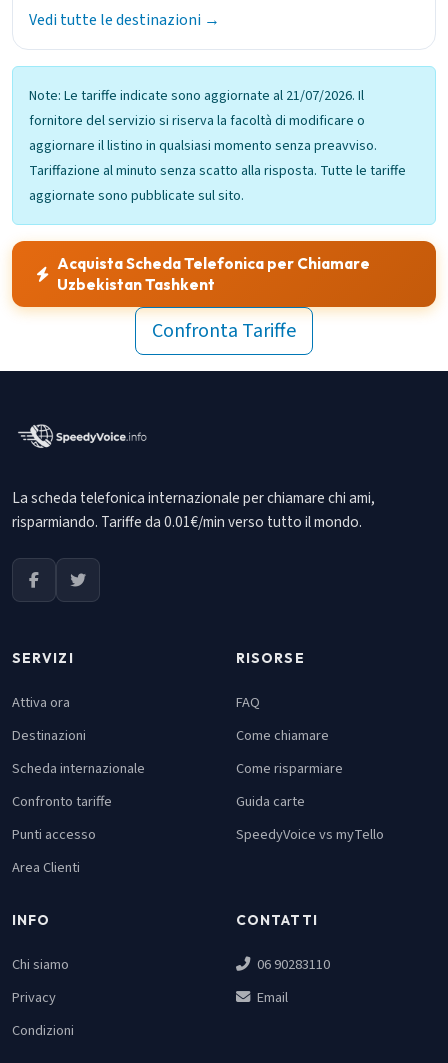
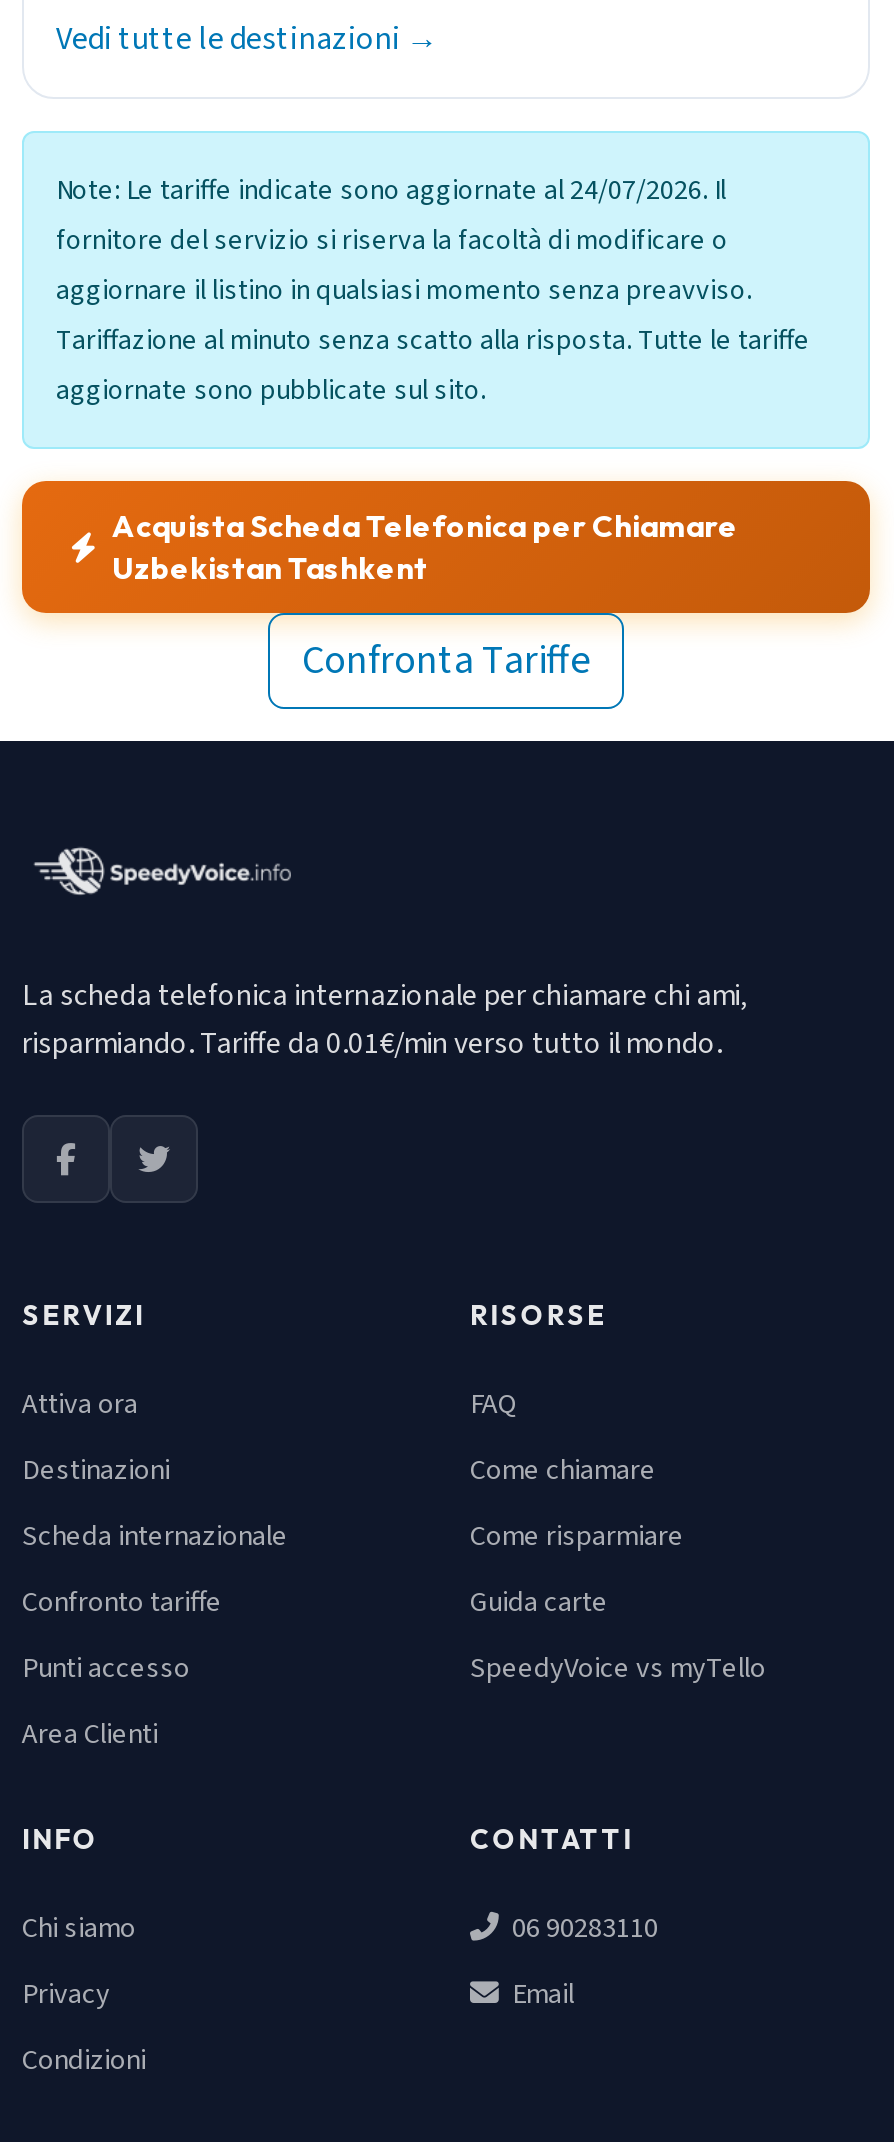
[29,86,364,106] Note: Le tariffe indicate sono aggiornate al 21/07/2026. Il -> [56,171,726,211] Note: Le tariffe indicate sono aggiornate al 24/07/2026. Il

